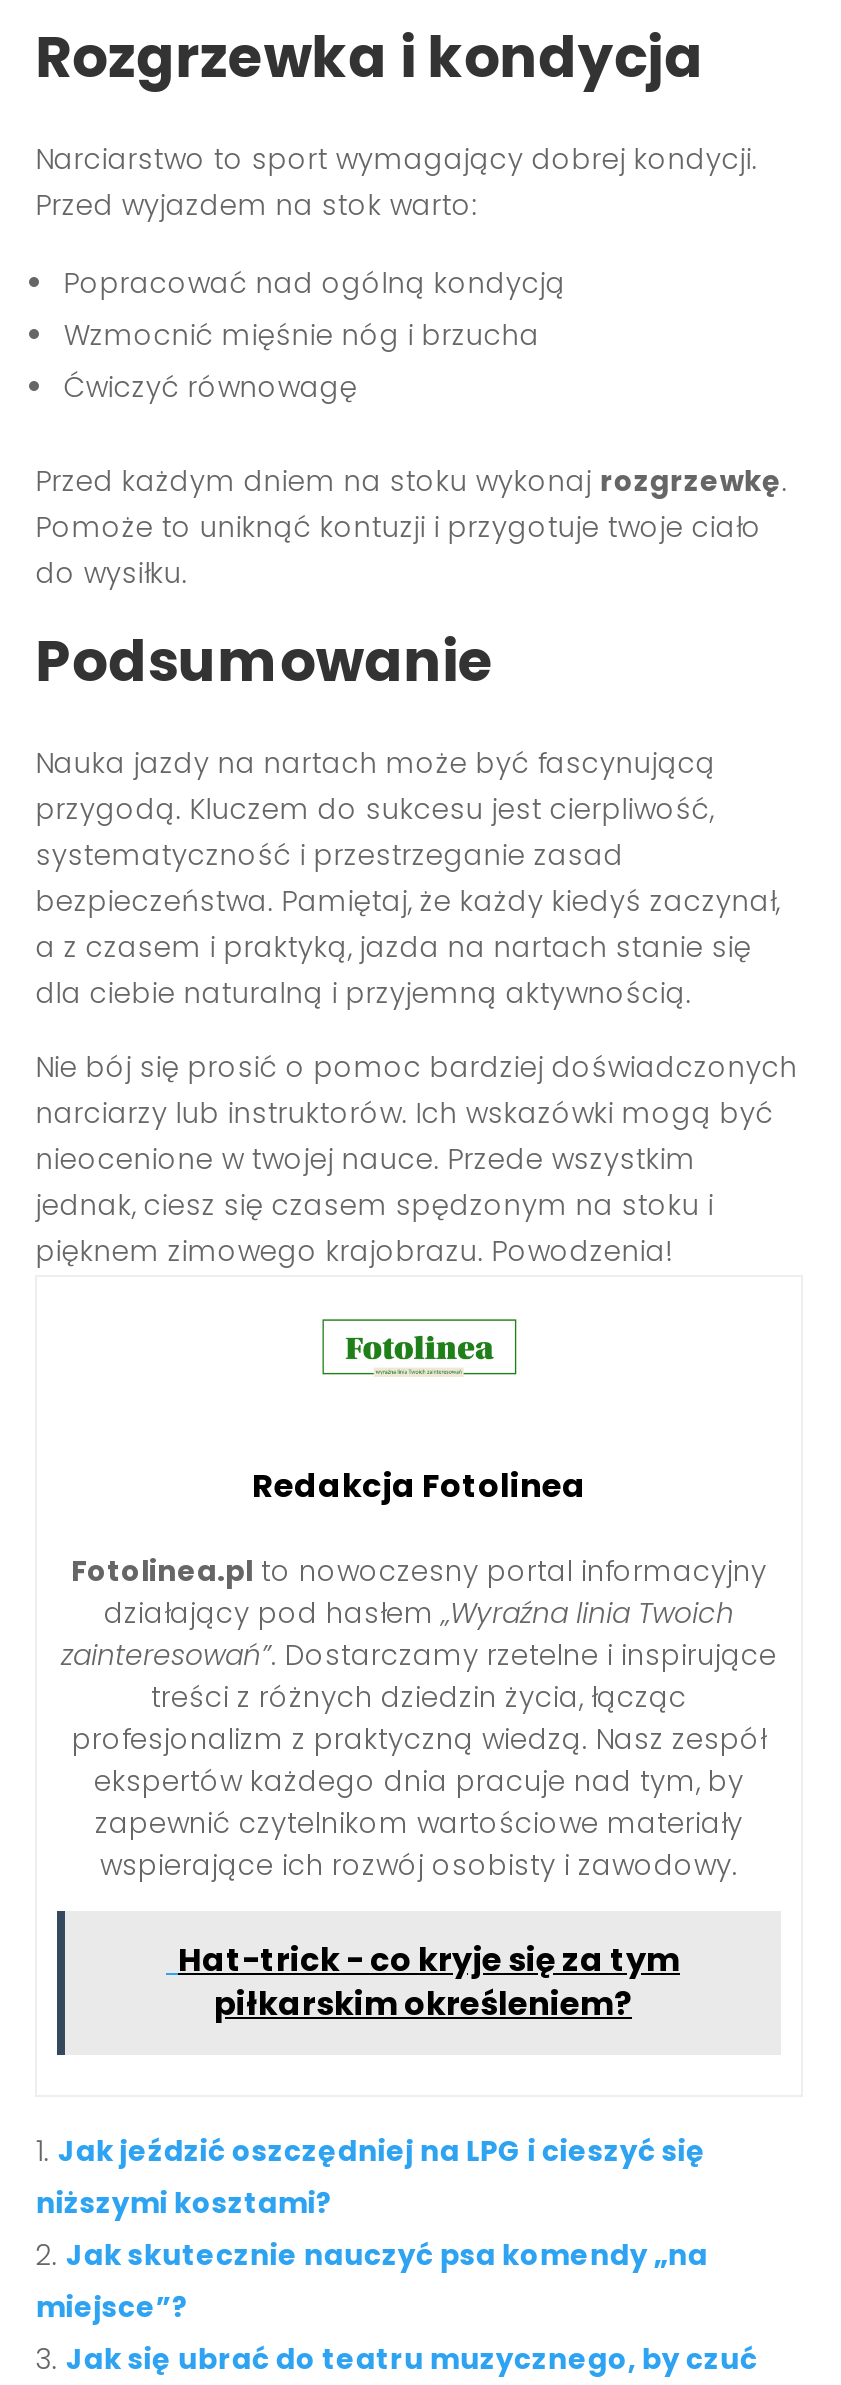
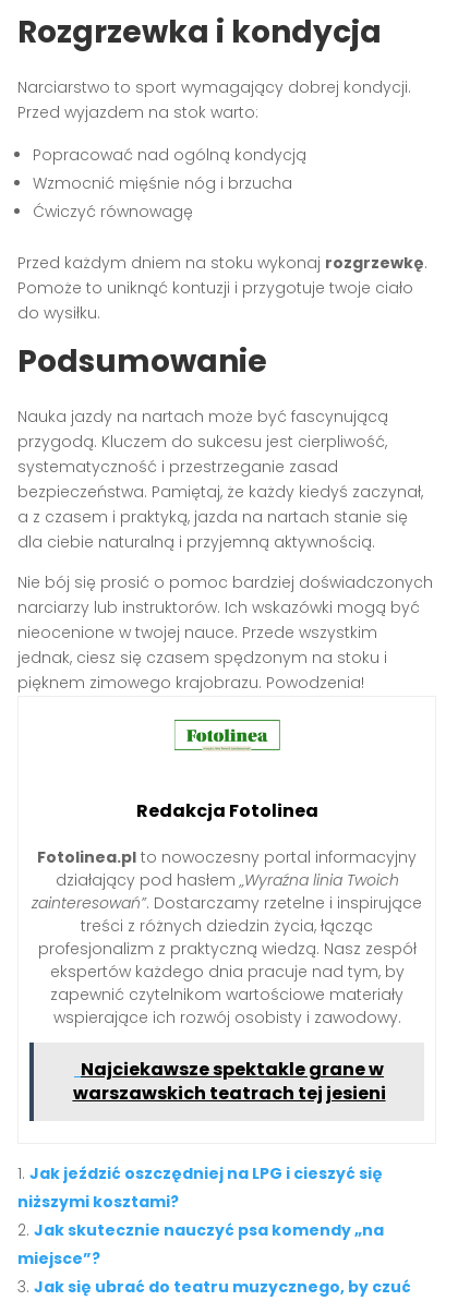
[178,1936,680,2026] Hat-trick - co kryje się za tym | piłkarskim określeniem? -> [73,1056,385,1105] Najciekawsze spektakle grane w | warszawskich teatrach tej jesieni

